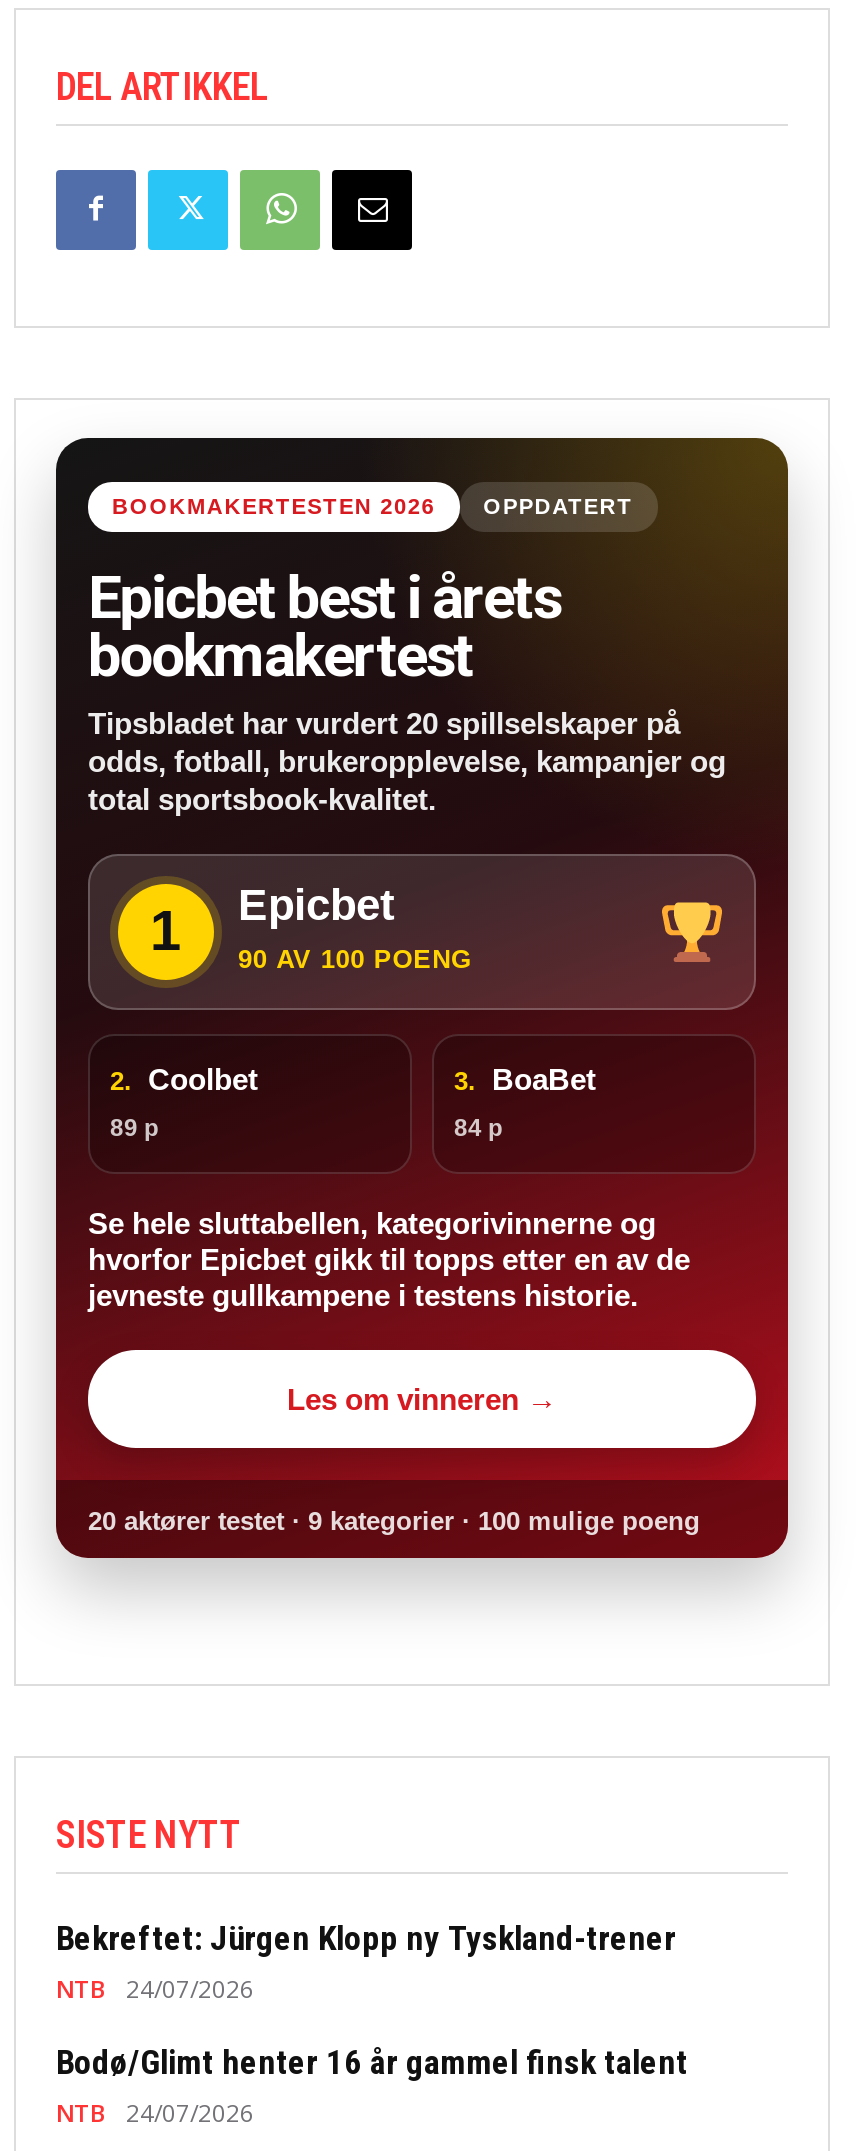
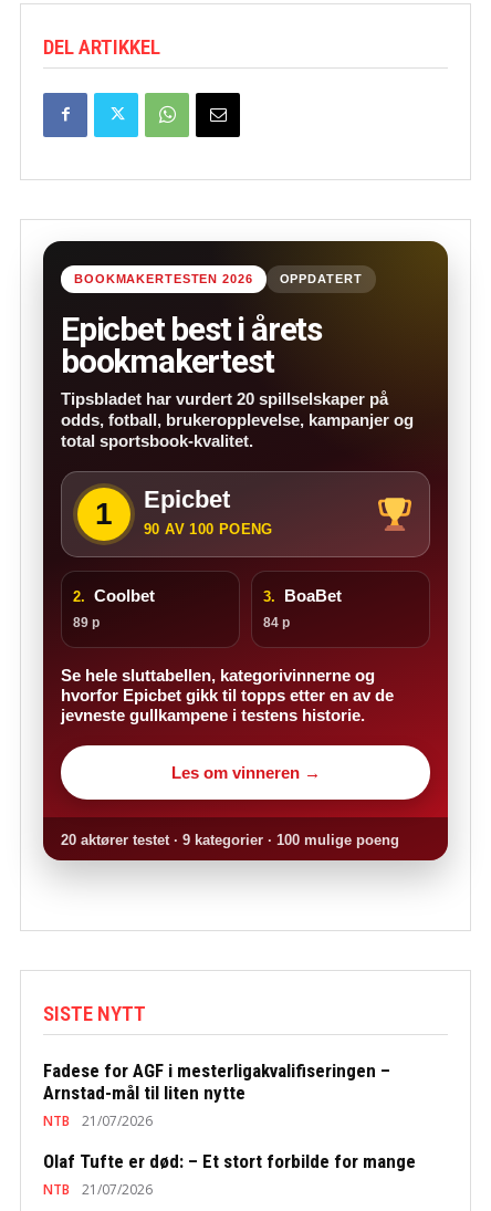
[56,1918,676,1958] Bekreftet: Jürgen Klopp ny Tyskland-trener -> [43,1059,390,1104] Fadese for AGF i mesterligakvalifiseringen – | Arnstad-mål til liten nytte
[56,1972,254,2006] NTB 24/07/2026 -> [43,1111,153,1130] NTB 21/07/2026
[56,2042,688,2082] Bodø/Glimt henter 16 år gammel finsk talent -> [43,1150,416,1172] Olaf Tufte er død: – Et stort forbilde for mange
[56,2096,254,2130] NTB 24/07/2026 -> [43,1180,153,1199] NTB 21/07/2026

